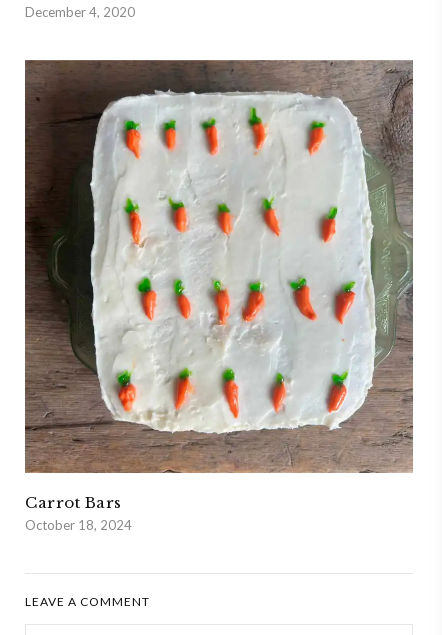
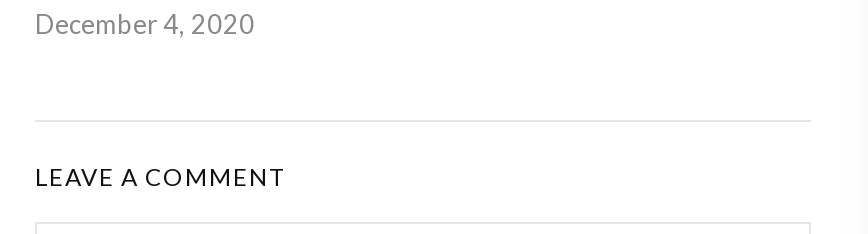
[24,59,414,533] [image] | Carrot Bars | October 18, 2024 -> none

